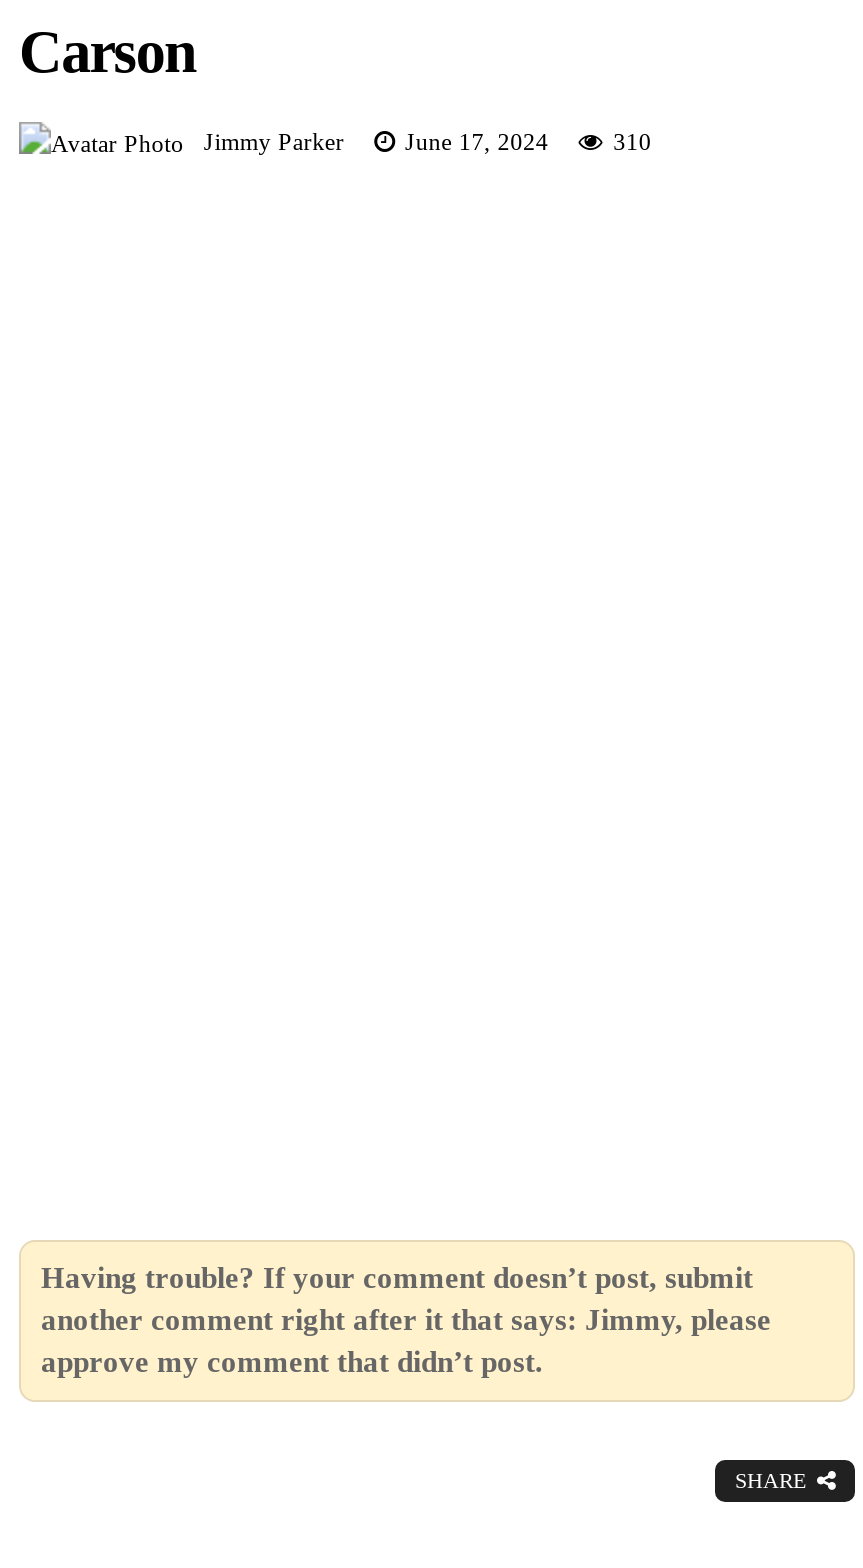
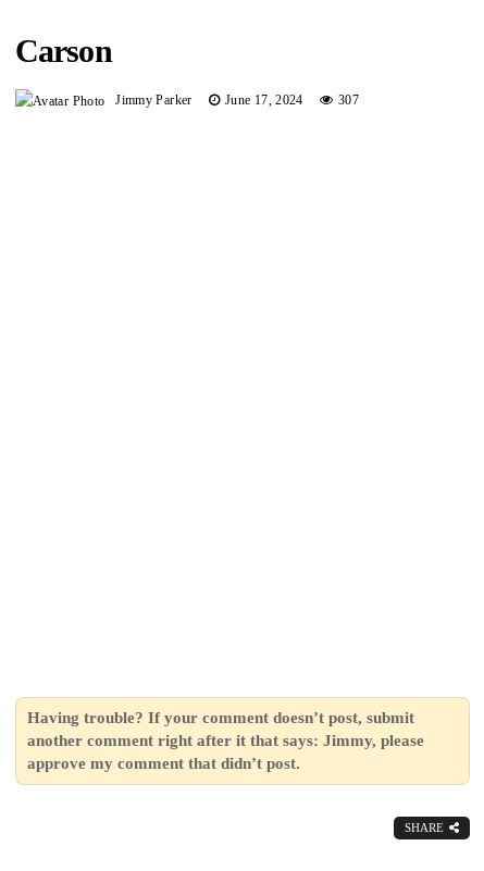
[613,128,651,156] 310 -> [338,92,359,108] 307

